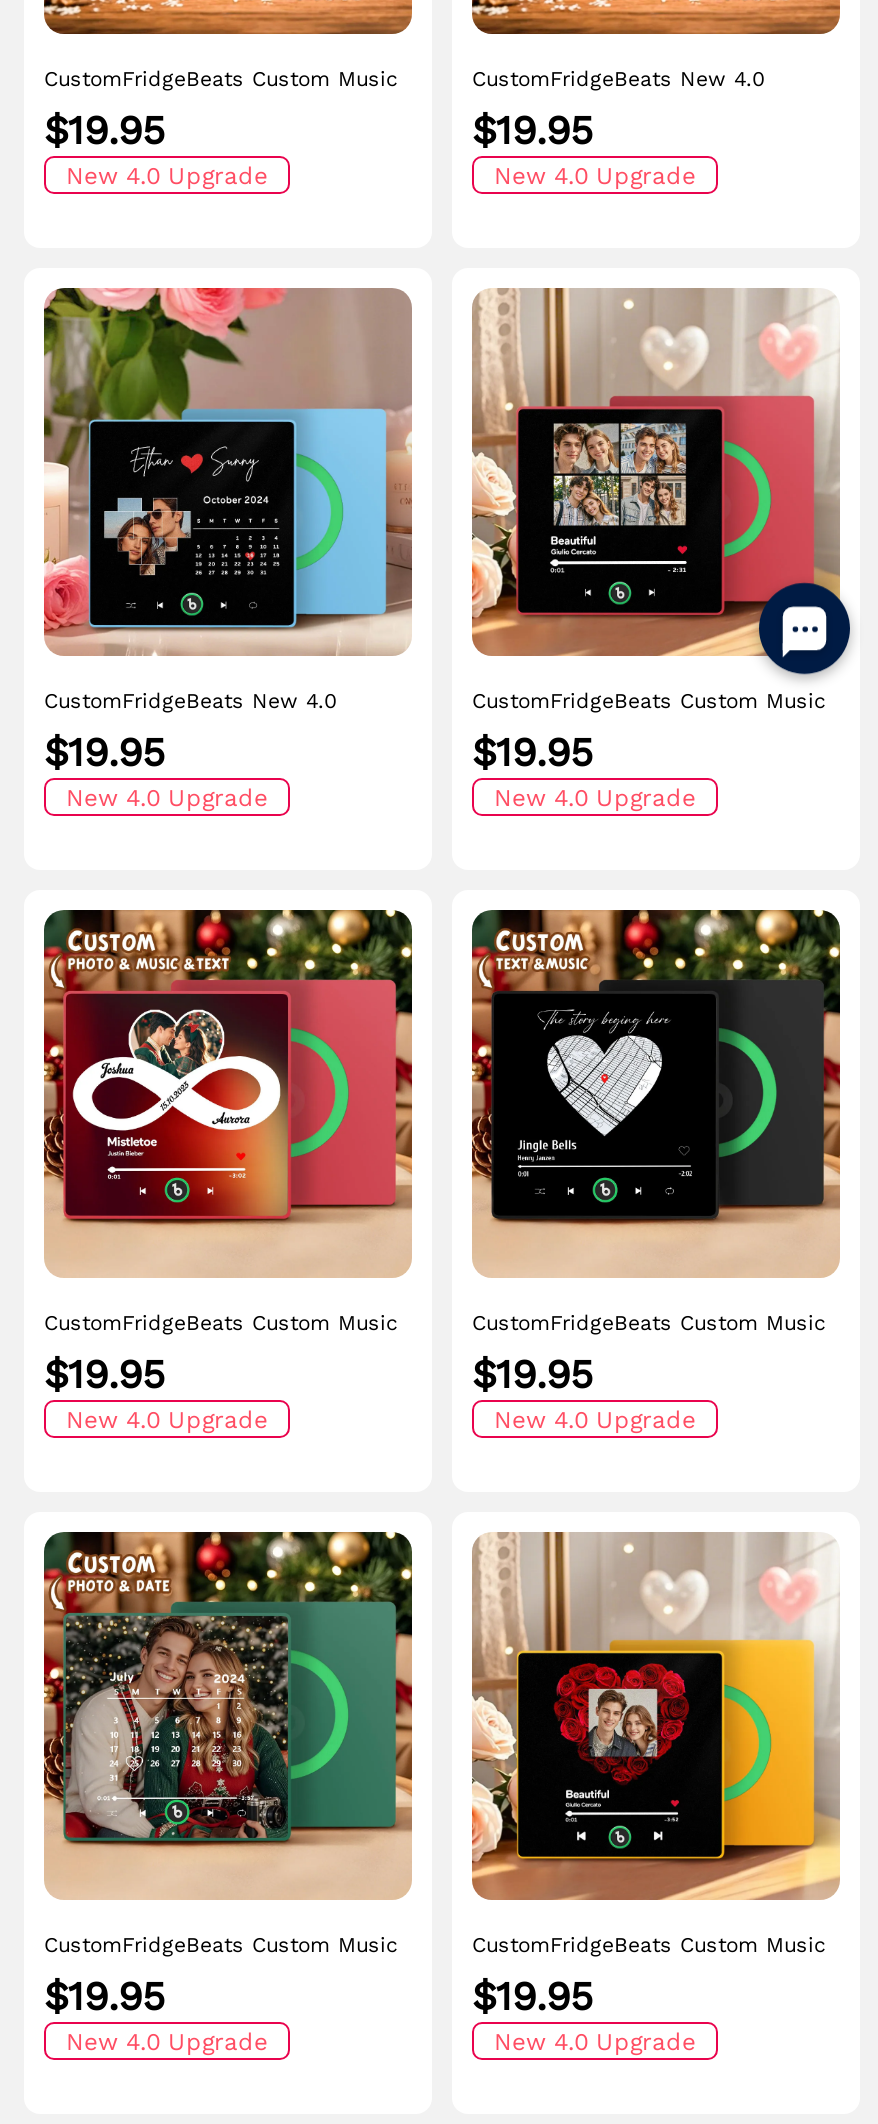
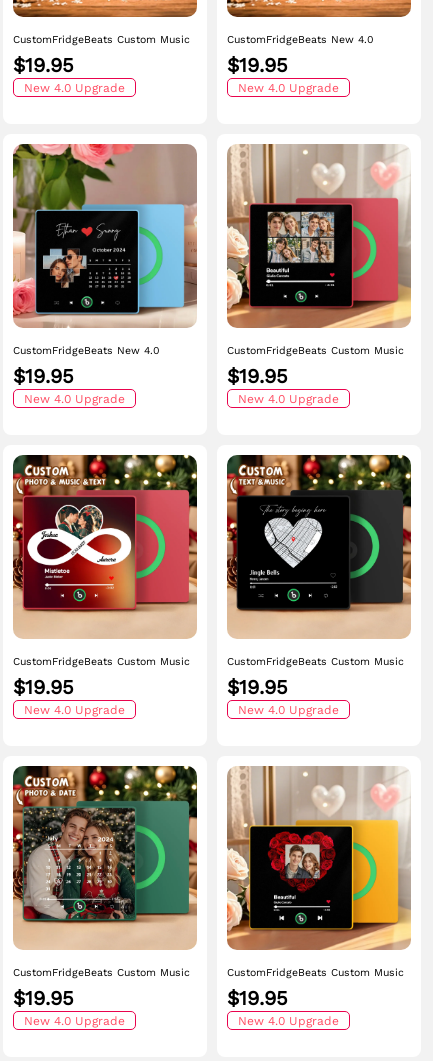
[756,580,854,680] [image] -> [370,291,417,339] [image]

